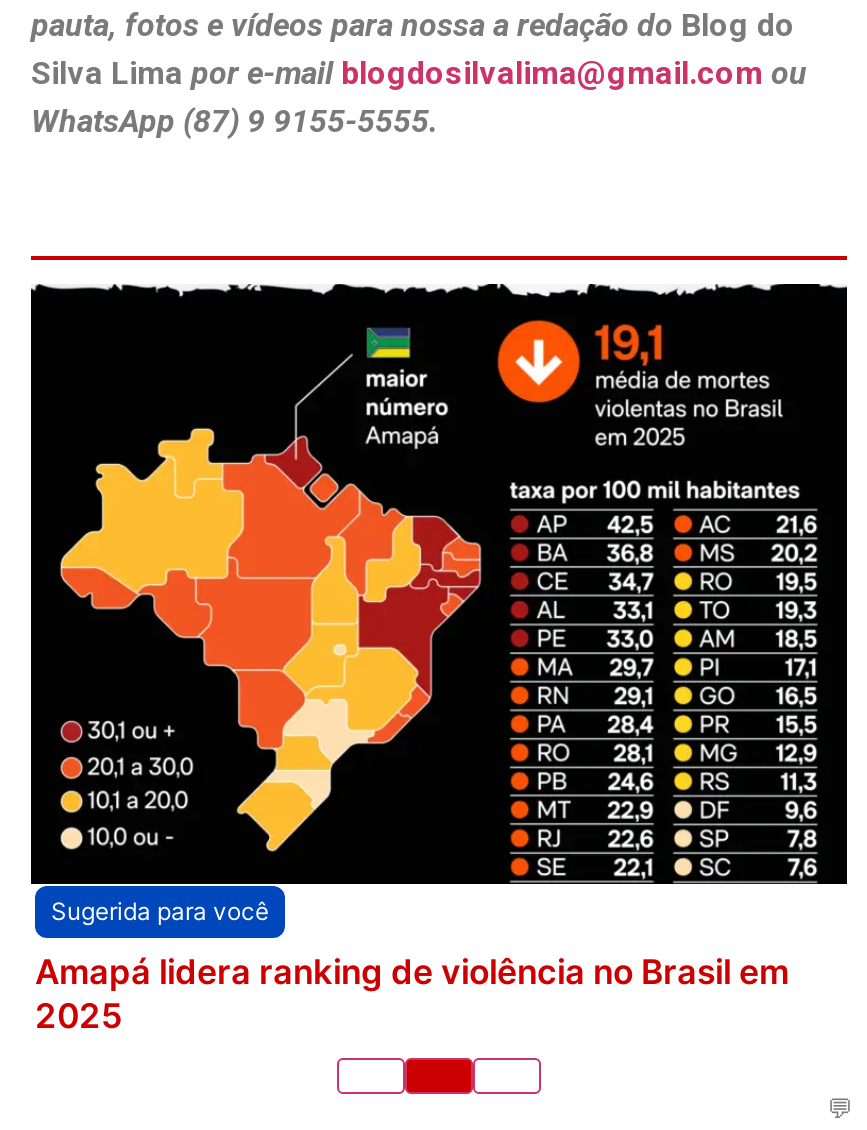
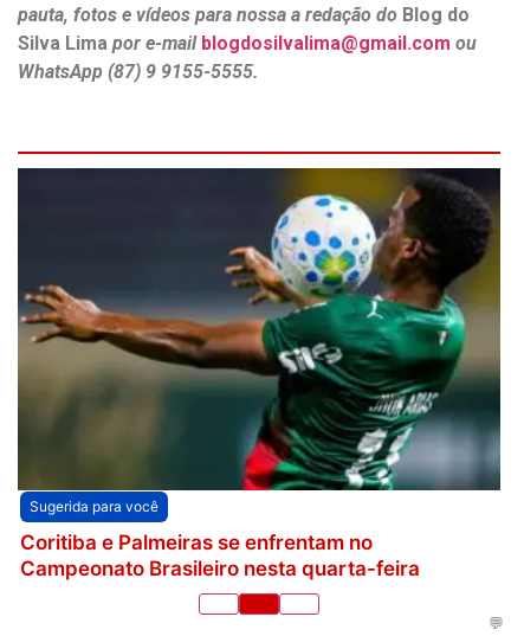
[29,282,849,1036] [image] | Amapá lidera ranking de violência no Brasil em | 2025 -> [17,167,502,580] [image] | Coritiba e Palmeiras se enfrentam no | Campeonato Brasileiro nesta quarta-feira

